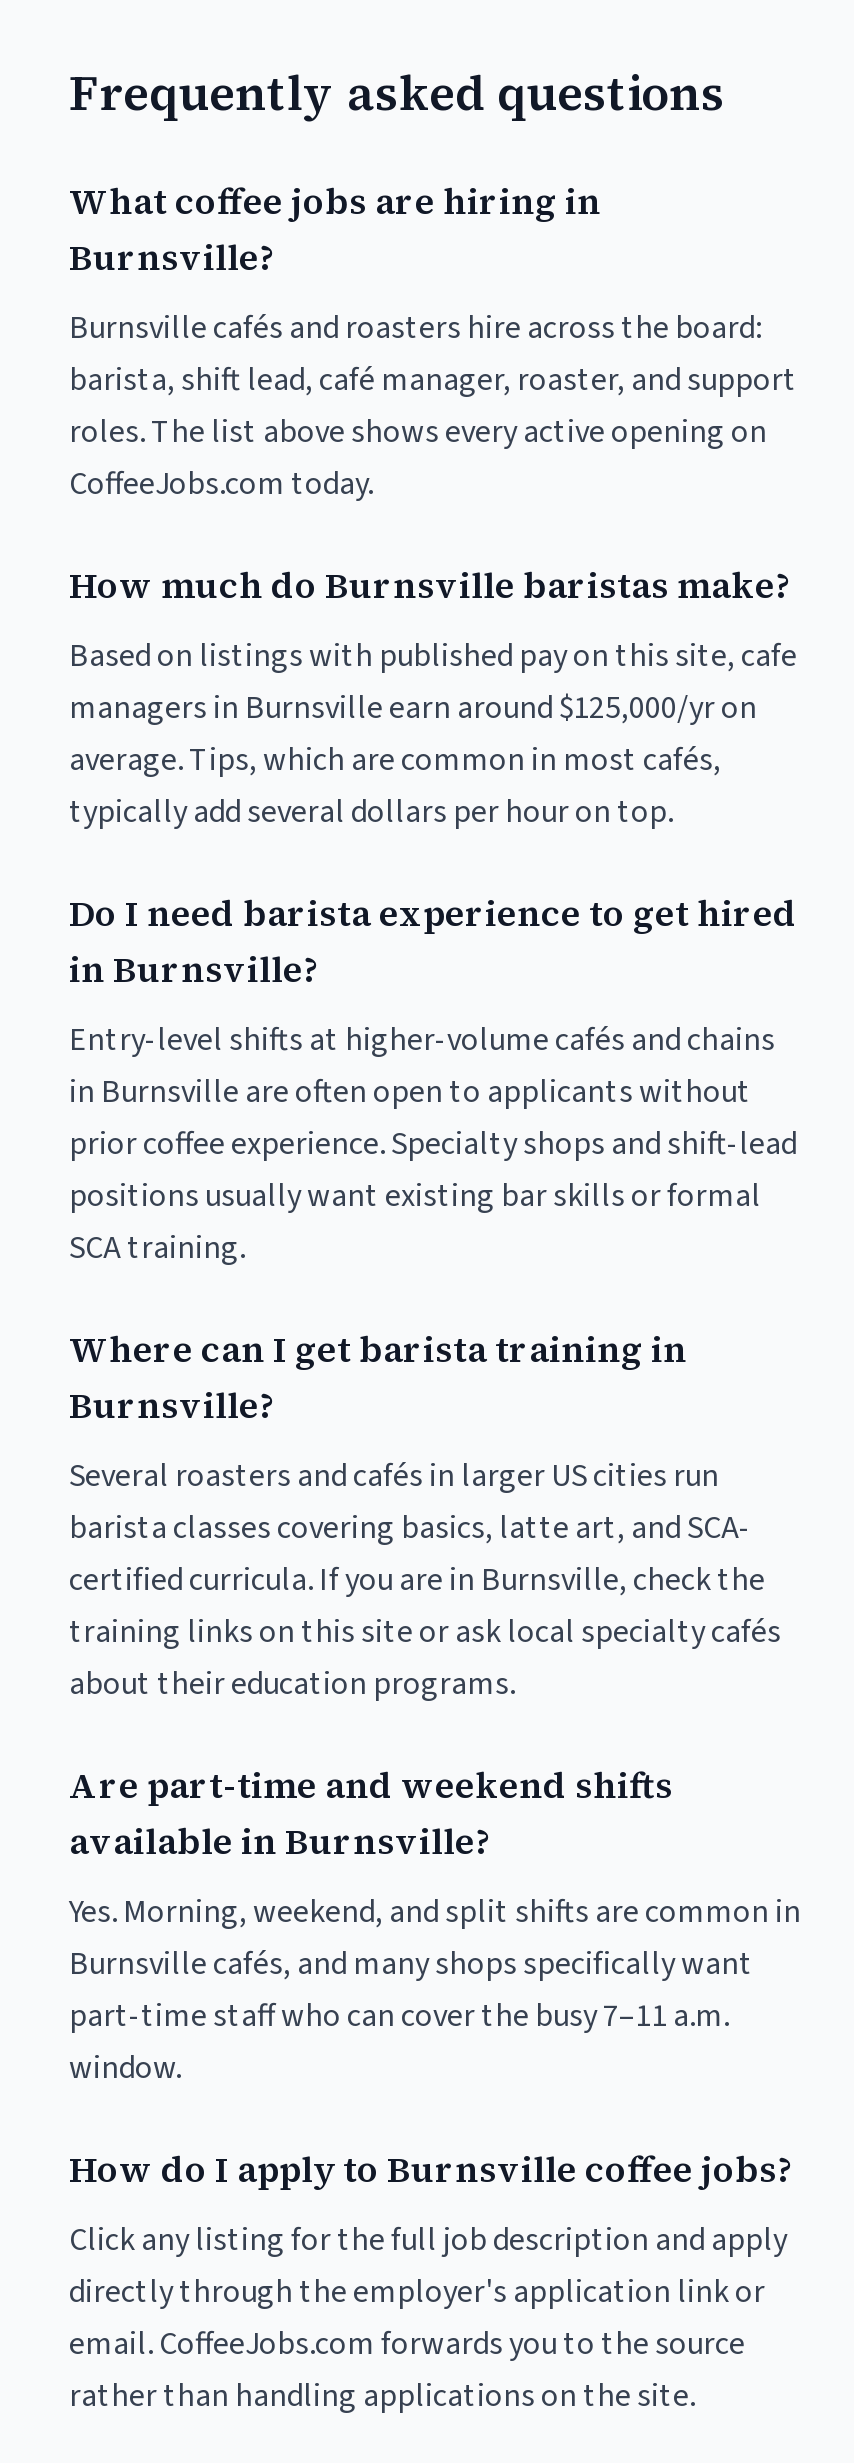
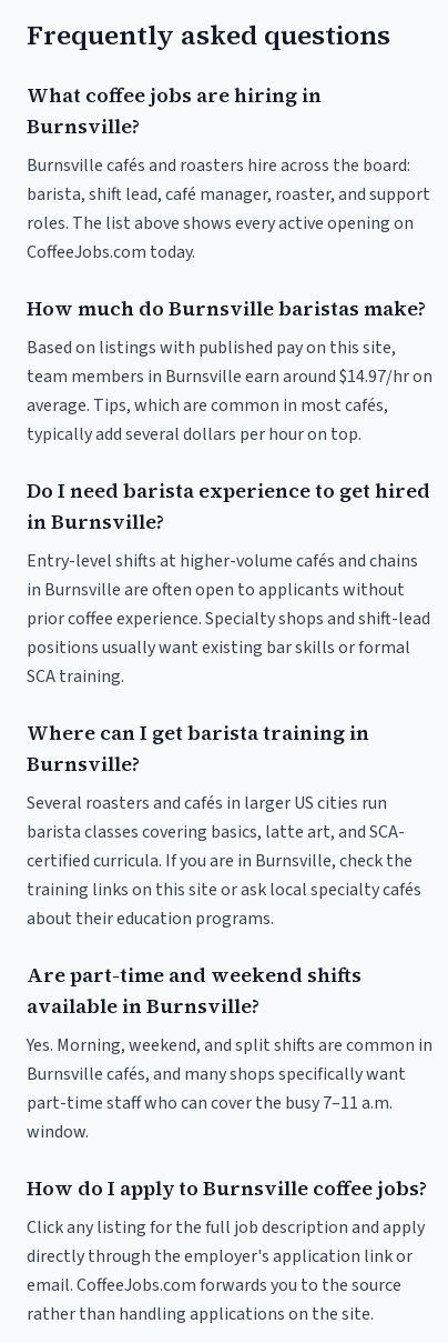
[69,634,797,730] Based on listings with published pay on this site, cafe | managers in Burnsville earn around $125,000/yr on -> [27,335,432,389] Based on listings with published pay on this site, | team members in Burnsville earn around $14.97/hr on

